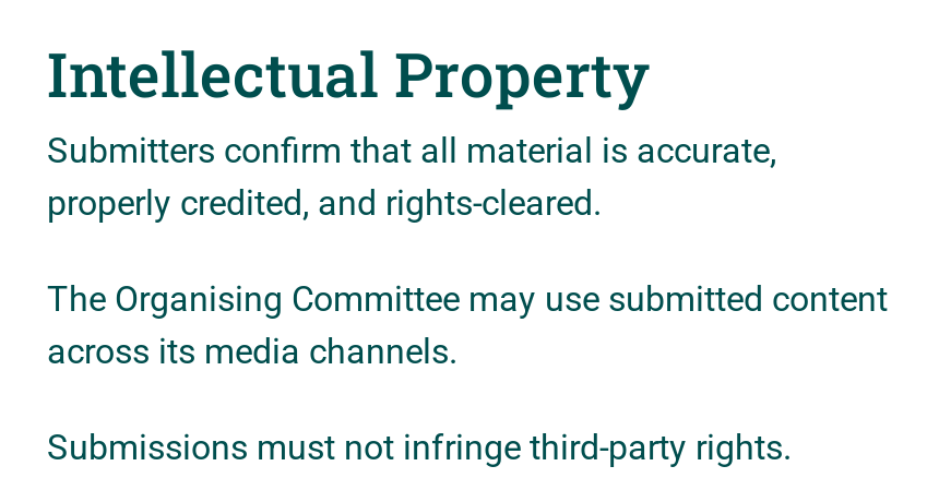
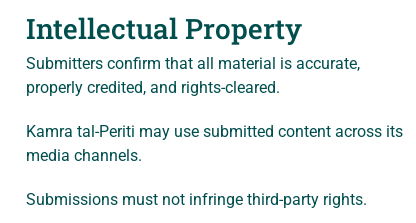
[47,278,888,372] The Organising Committee may use submitted content | across its media channels. -> [26,122,403,165] Kamra tal-Periti may use submitted content across its | media channels.

